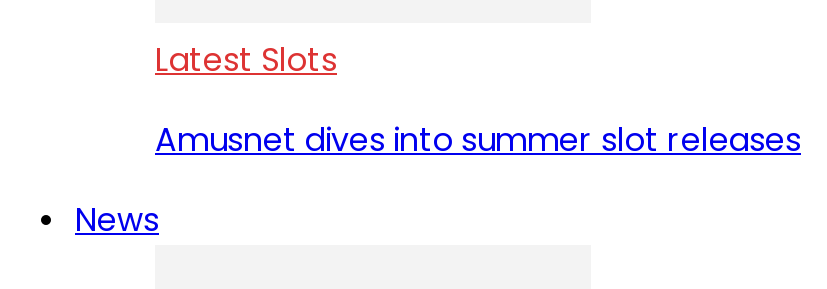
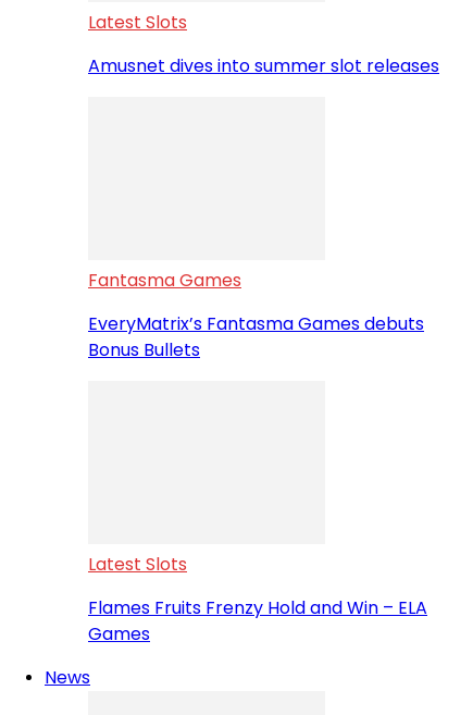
none -> [88,268,424,362] Fantasma Games | EveryMatrix’s Fantasma Games debuts | Bonus Bullets
none -> [88,552,427,646] Latest Slots | Flames Fruits Frenzy Hold and Win – ELA | Games

